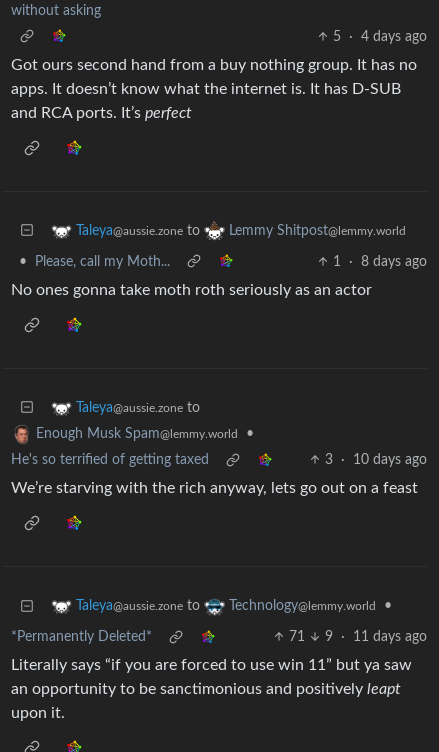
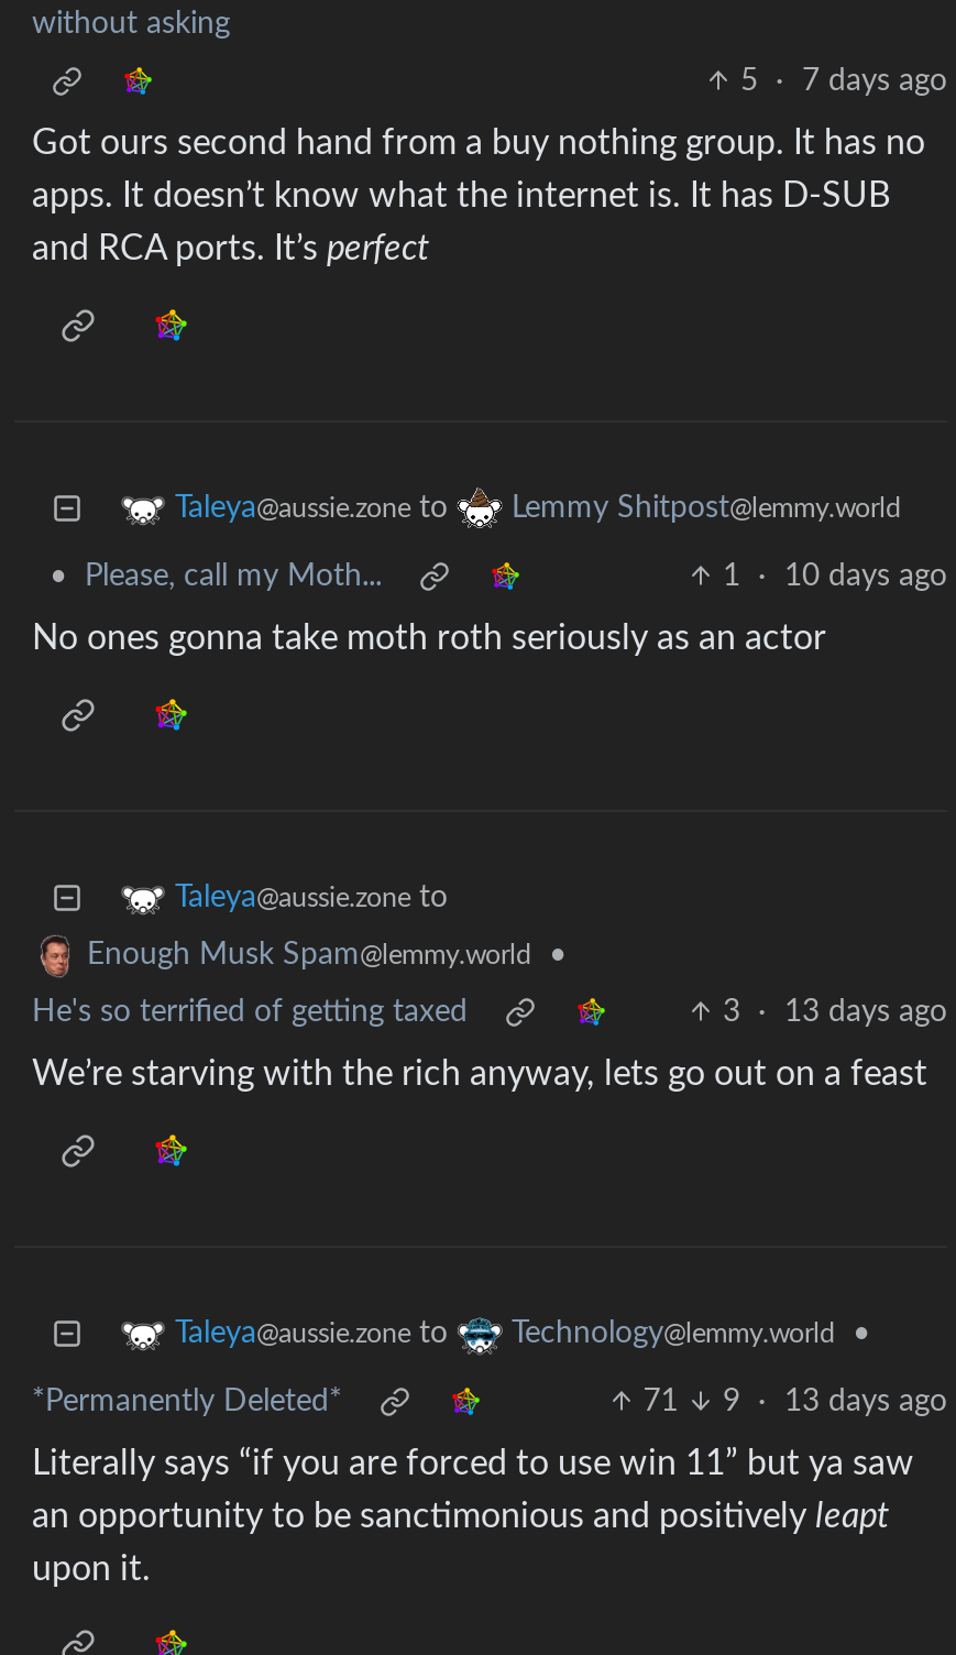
[333,30,427,44] 5 · 4 days ago -> [740,66,947,97] 5 · 7 days ago
[333,255,427,269] 1 · 8 days ago -> [723,561,947,592] 1 · 10 days ago
[325,453,427,467] 3 · 10 days ago -> [723,997,947,1028] 3 · 13 days ago
[289,630,427,644] 71 9 · 11 days ago -> [643,1387,947,1417] 71 9 · 13 days ago

